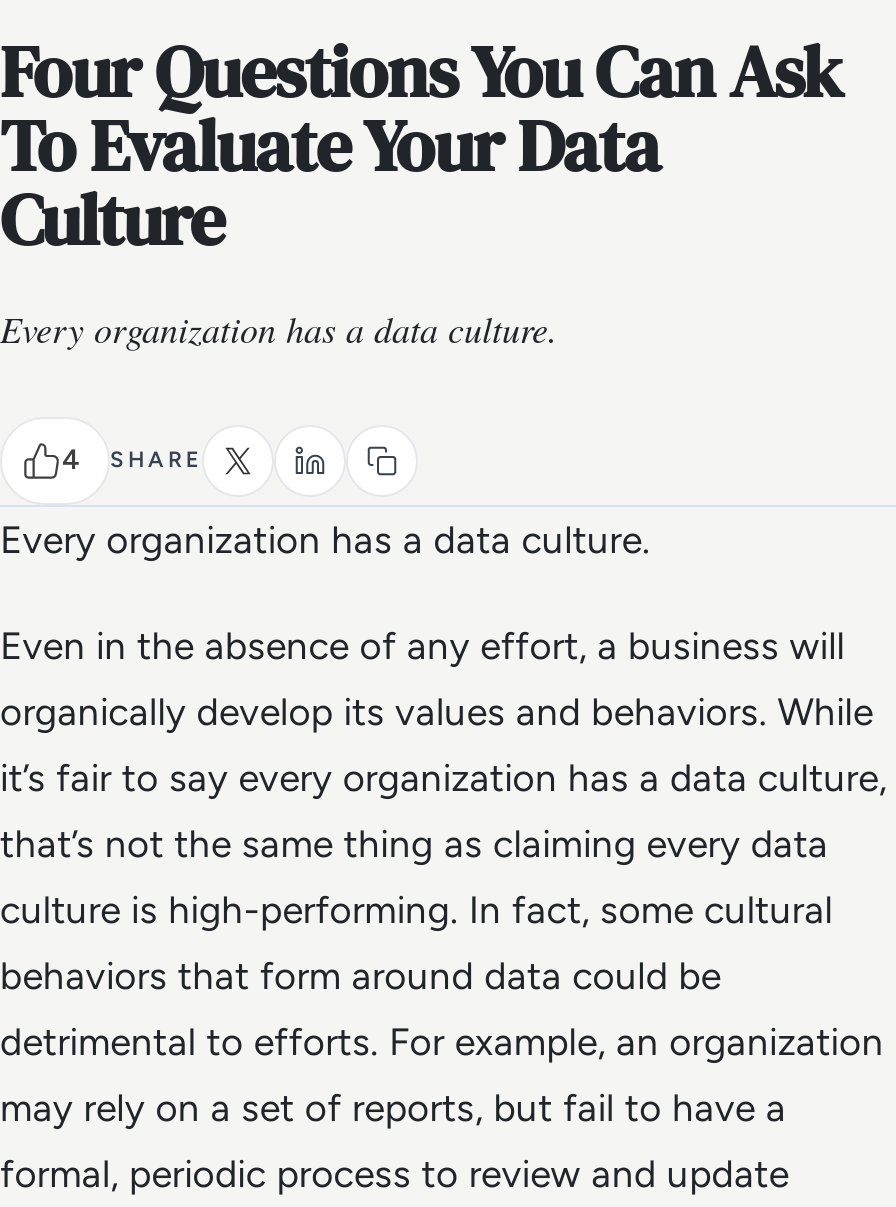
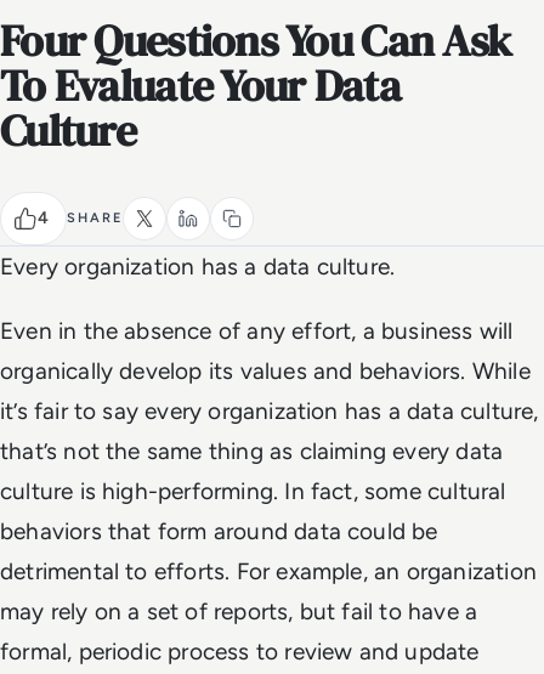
[0,305,558,353] Every organization has a data culture. -> none

